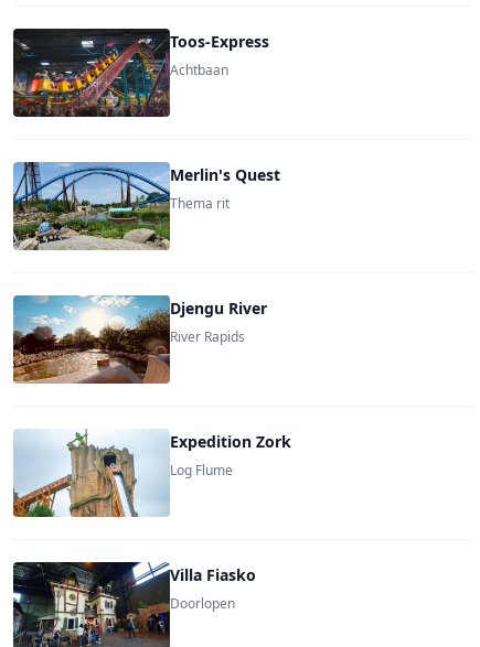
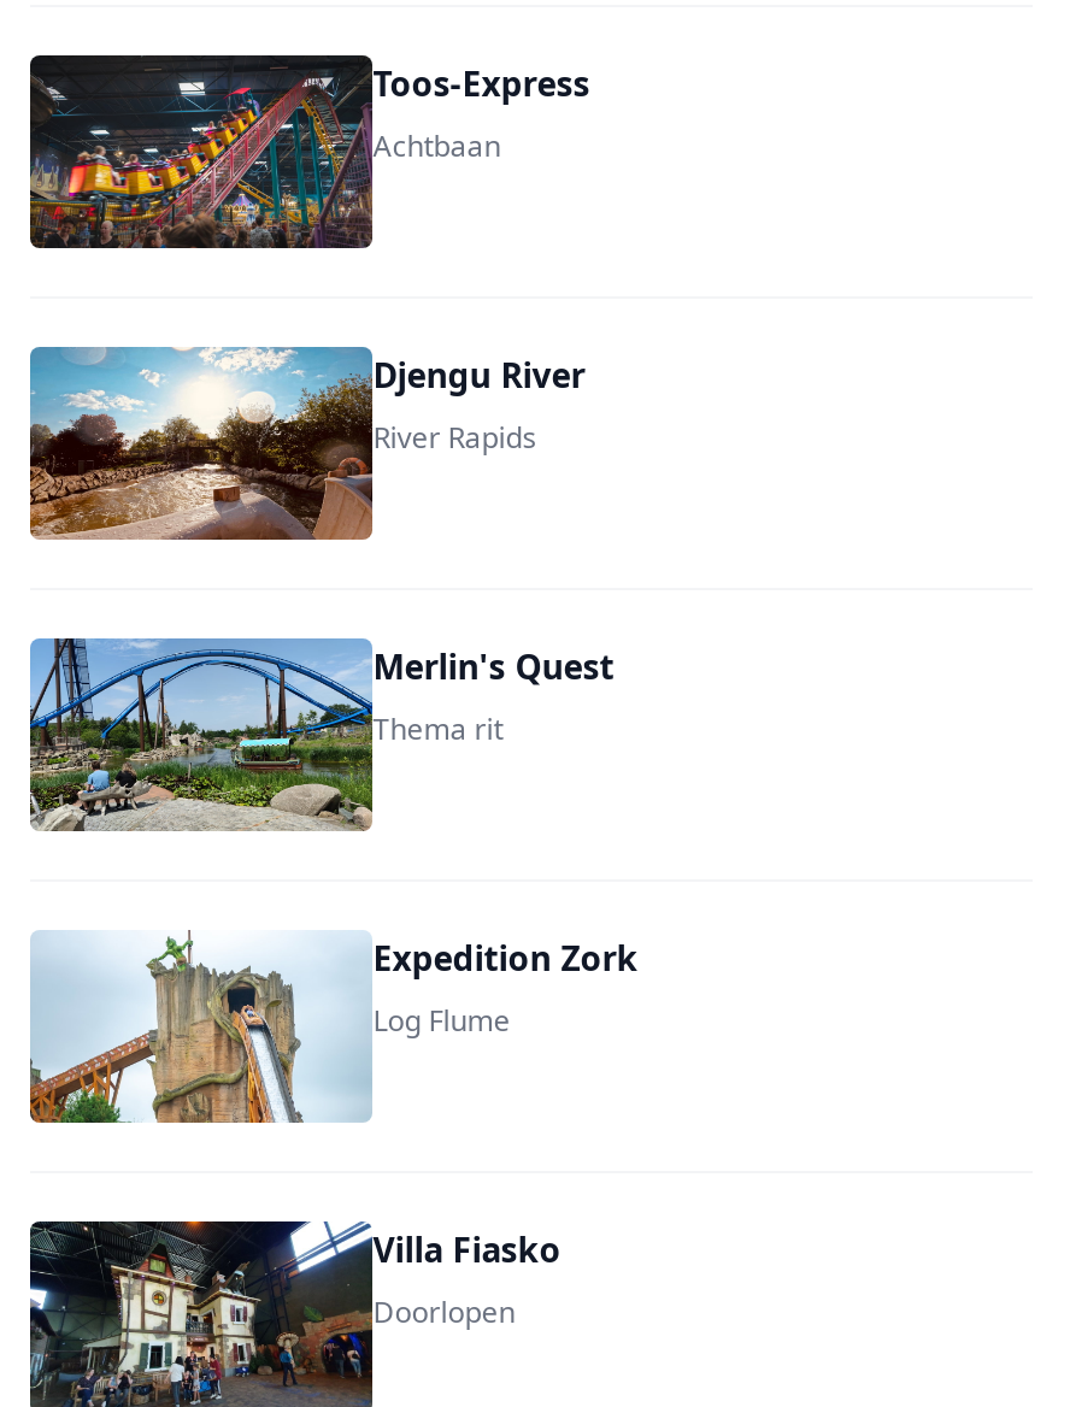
moved [11,161,280,252] -> [25,636,614,836]: [image] | Merlin's Quest | Thema rit
moved [13,295,267,384] -> [30,345,585,540]: [image] | Djengu River | River Rapids

